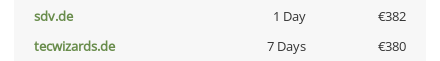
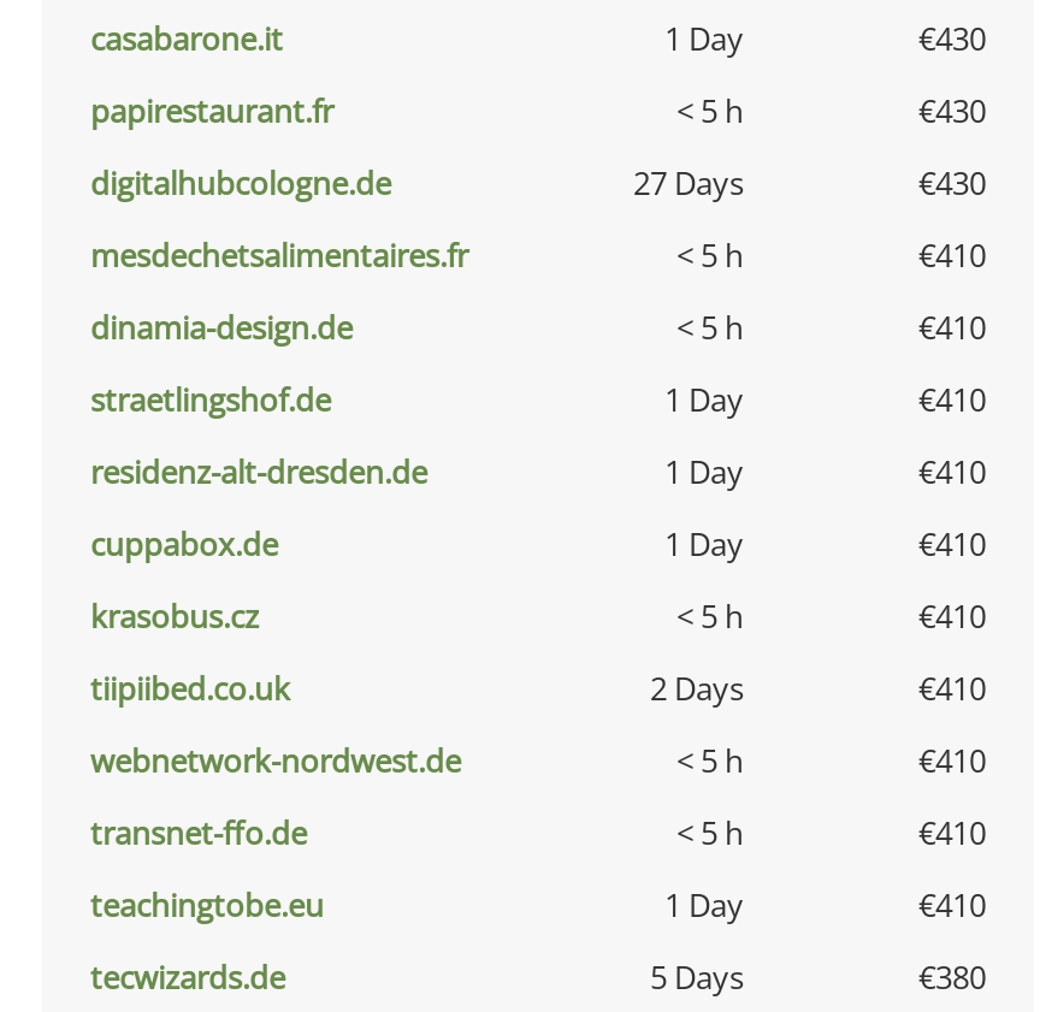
[34,7,73,25] sdv.de -> [90,17,283,60] casabarone.it
[378,7,406,25] €382 -> [90,17,986,927] €430 | papirestaurant.fr | < 5 h | €430 | digitalhubcologne.de | 27 Days | €430 | mesdechetsalimentaires.fr | < 5 h | €410 | dinamia-design.de | < 5 h | €410 | straetlingshof.de | 1 Day | €410 | residenz-alt-dresden.de | 1 Day | €410 | cuppabox.de | 1 Day | €410 | krasobus.cz | < 5 h | €410 | tiipiibed.co.uk | 2 Days | €410 | webnetwork-nordwest.de | < 5 h | €410 | transnet-ffo.de | < 5 h | €410 | teachingtobe.eu | 1 Day | €410
[266,37,305,55] 7 Days -> [650,955,744,999] 5 Days

